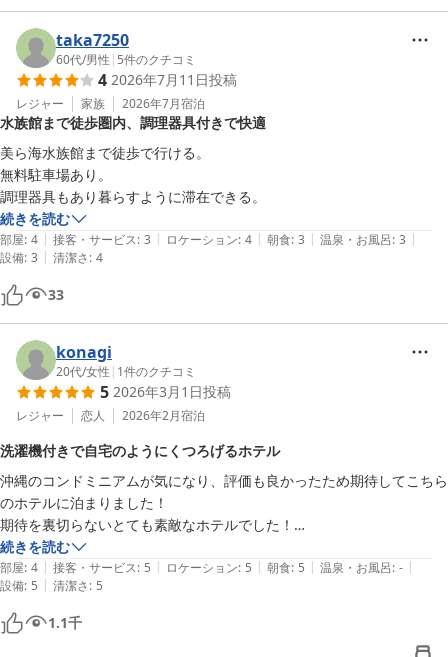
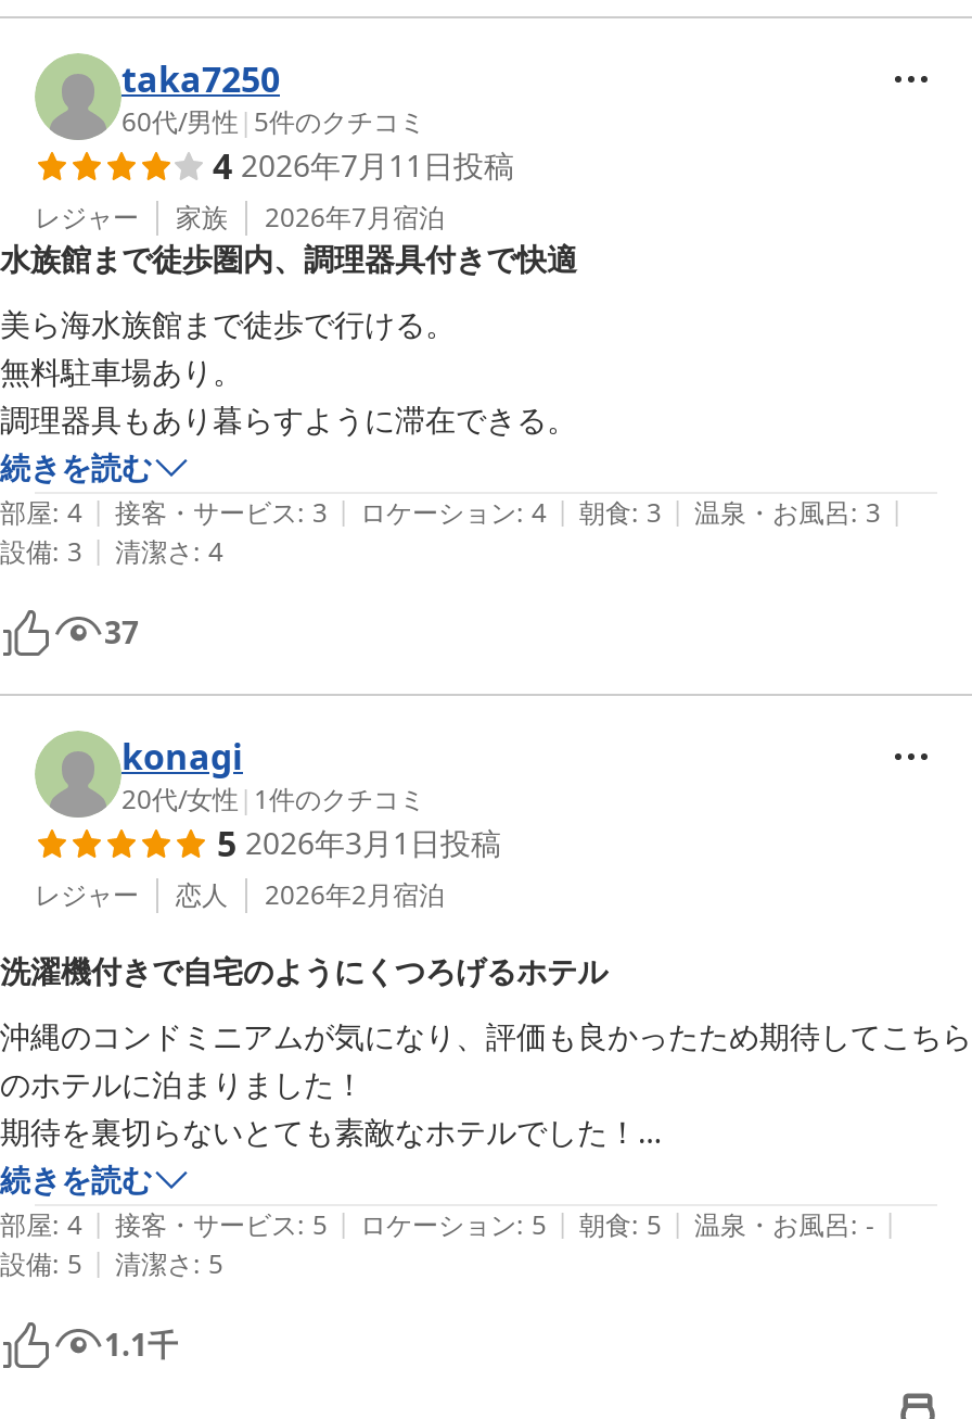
[48,285,64,304] 33 -> [104,611,139,653] 37

